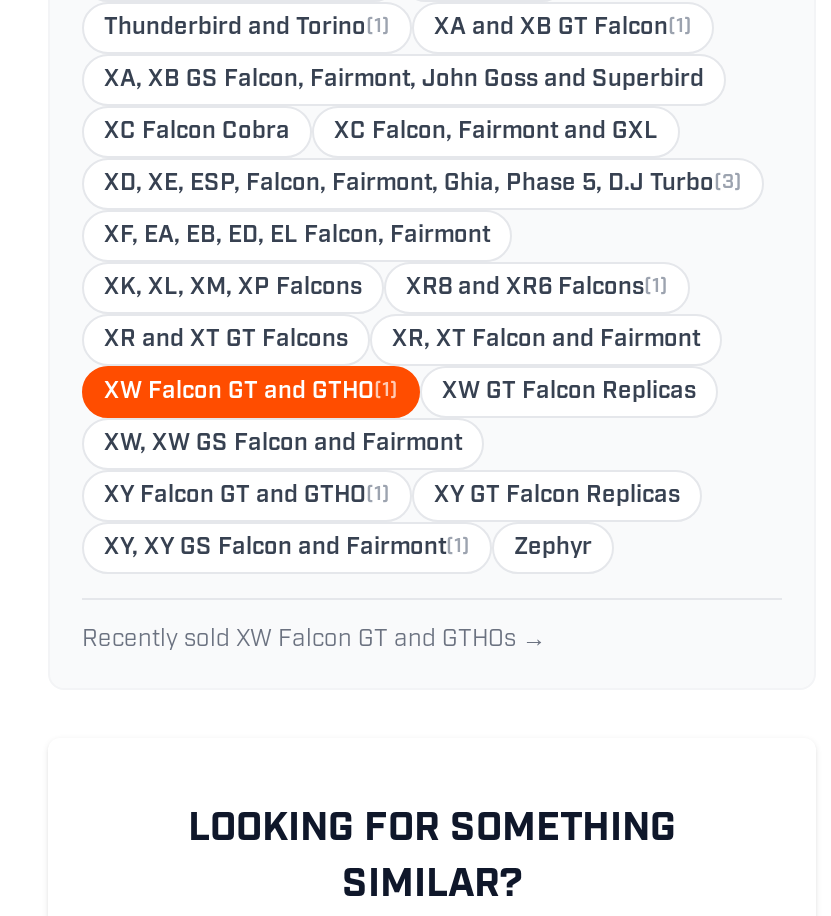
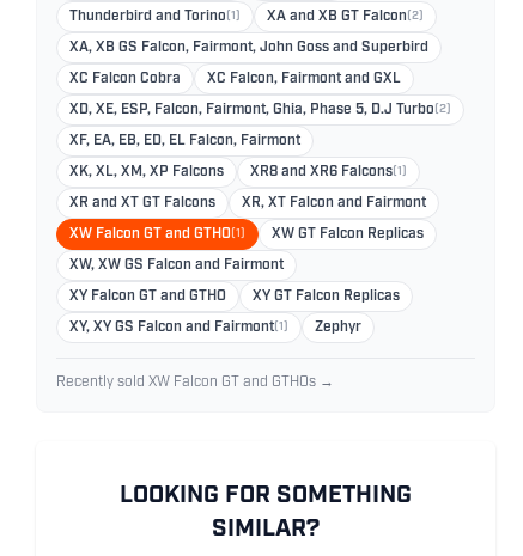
[434,16,692,40] XA and XB GT Falcon(1) -> [267,10,424,24] XA and XB GT Falcon(2)
[104,172,742,196] XD, XE, ESP, Falcon, Fairmont, Ghia, Phase 5, D.J Turbo(3) -> [69,103,451,117] XD, XE, ESP, Falcon, Fairmont, Ghia, Phase 5, D.J Turbo(2)
[104,484,390,508] XY Falcon GT and GTHO(1) -> [69,289,226,304] XY Falcon GT and GTHO

